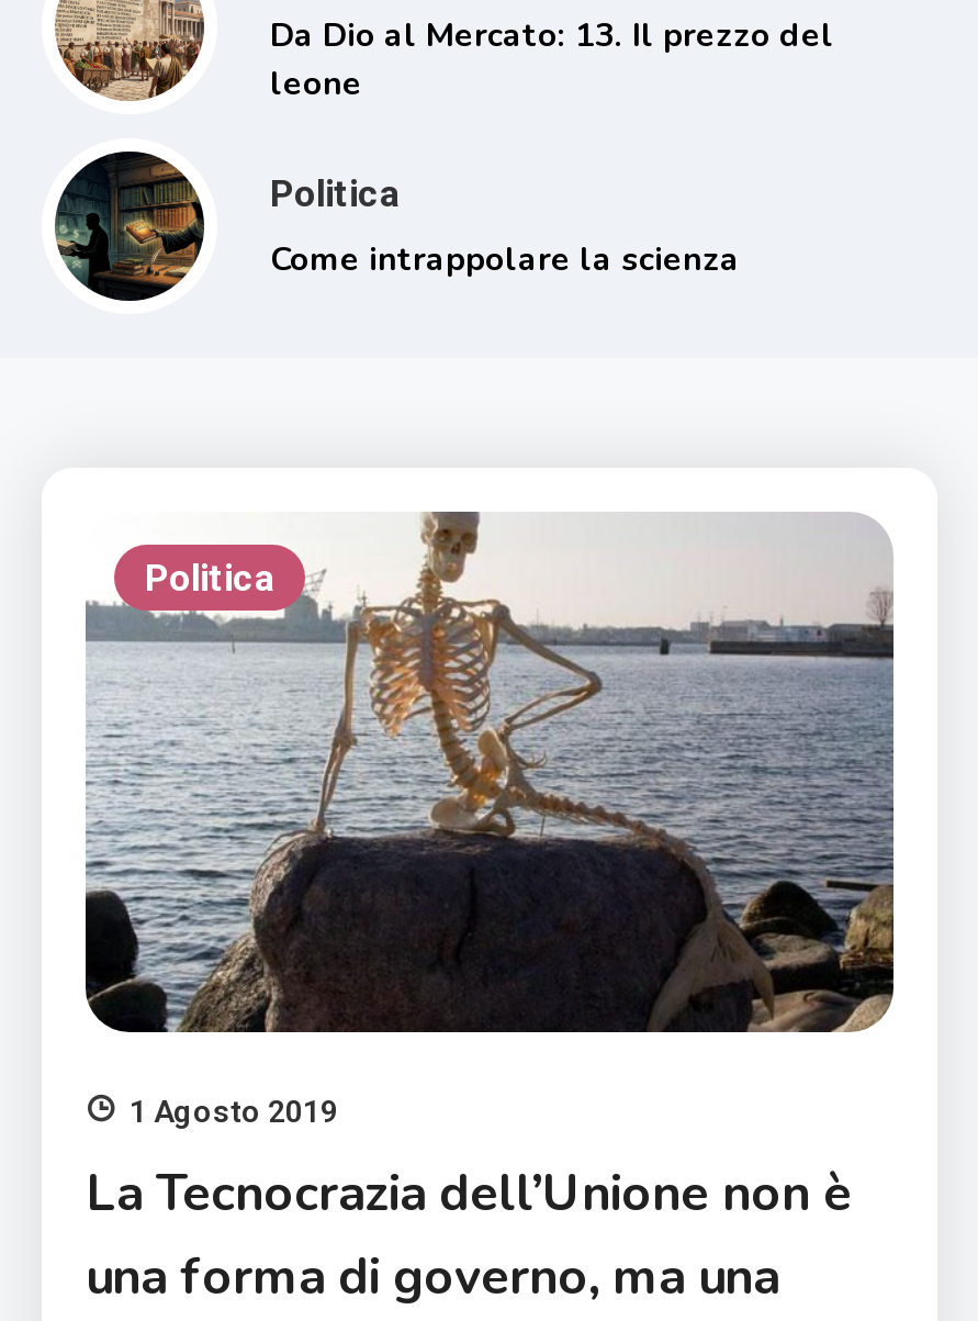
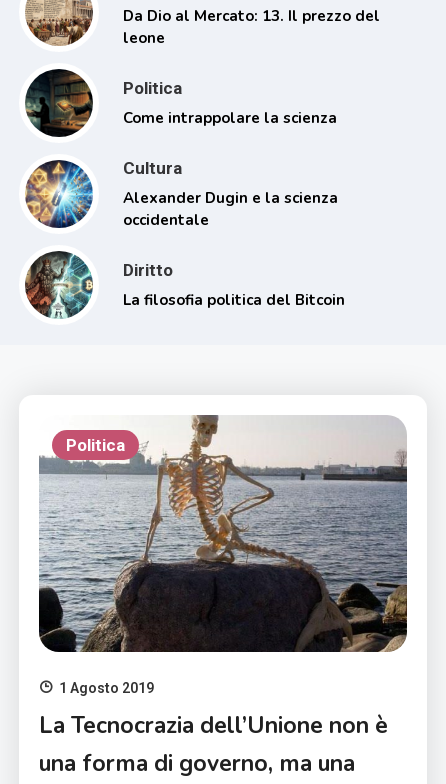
none -> [25,252,93,318] [image]
none -> [26,157,345,309] [image] | Cultura | Alexander Dugin e la scienza | occidentale | Diritto | La filosofia politica del Bitcoin

